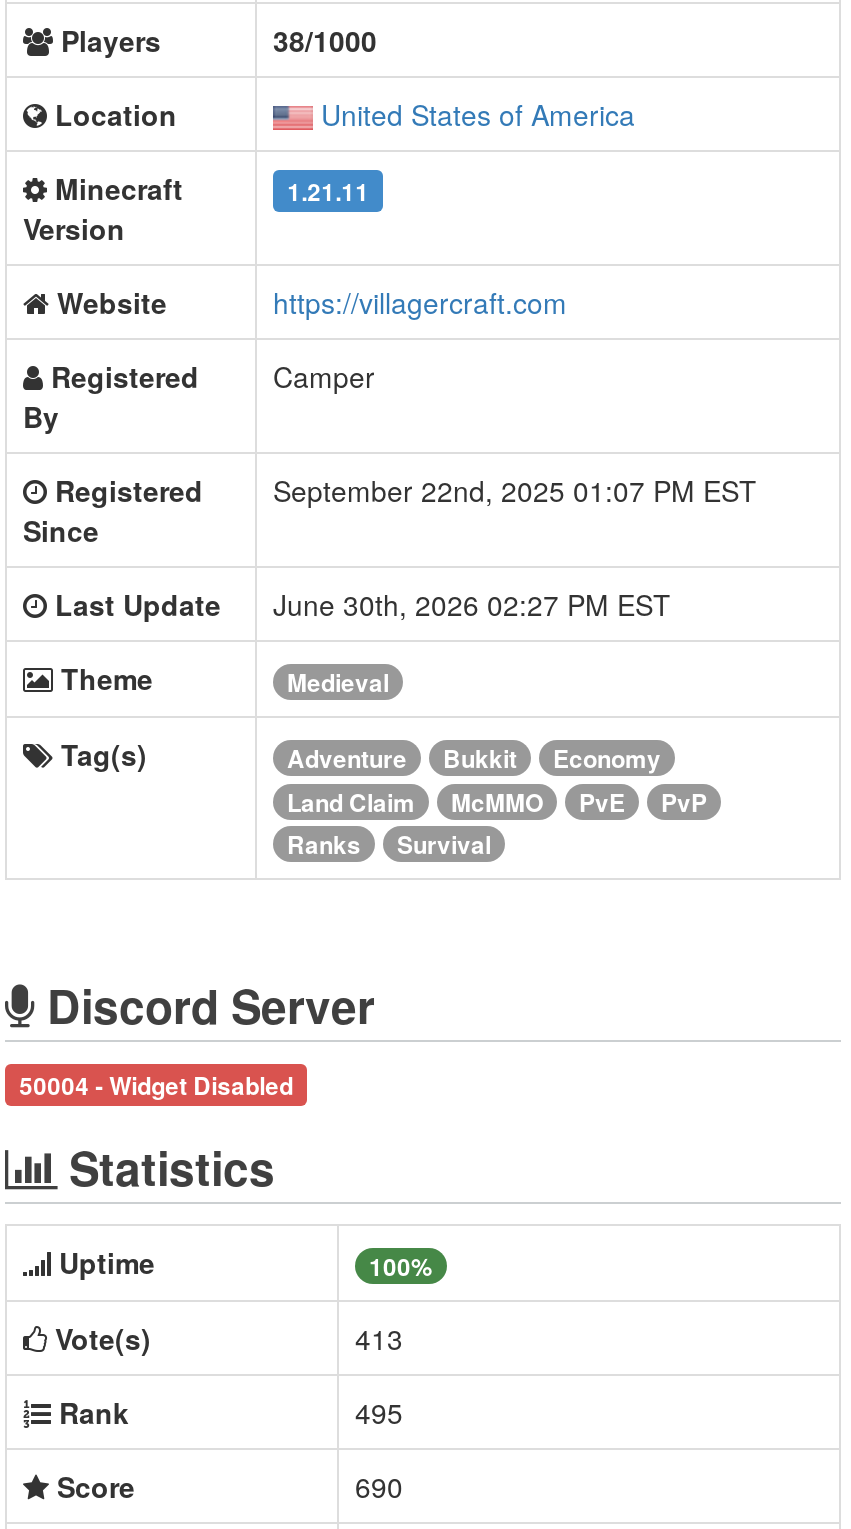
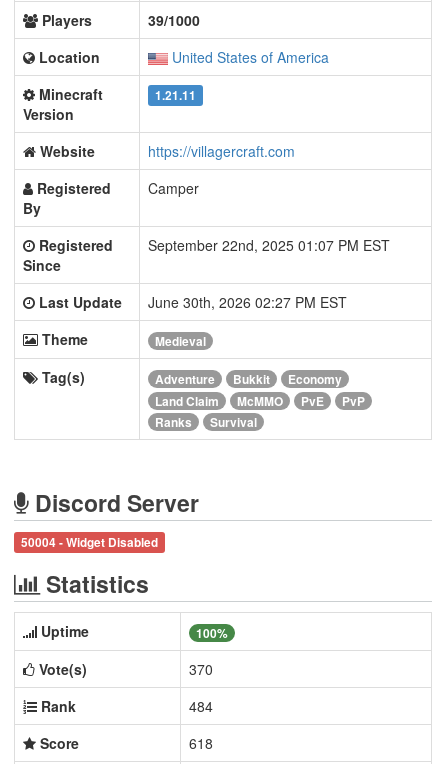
[273,20,377,60] 38/1000 -> [148,10,200,30] 39/1000
[355,1318,403,1358] 413 -> [189,659,213,679] 370
[355,1392,403,1432] 495 -> [189,696,213,716] 484
[355,1466,403,1506] 690 -> [189,733,213,753] 618

